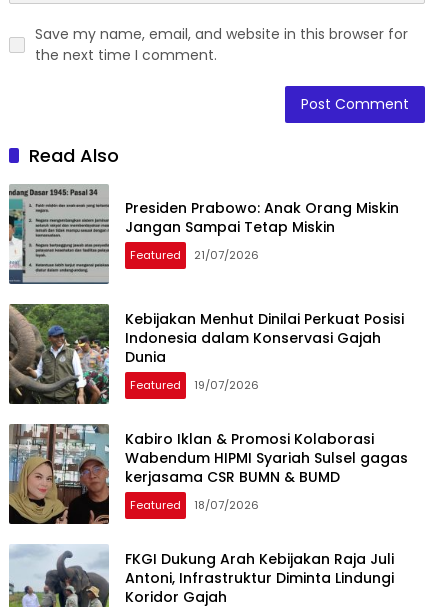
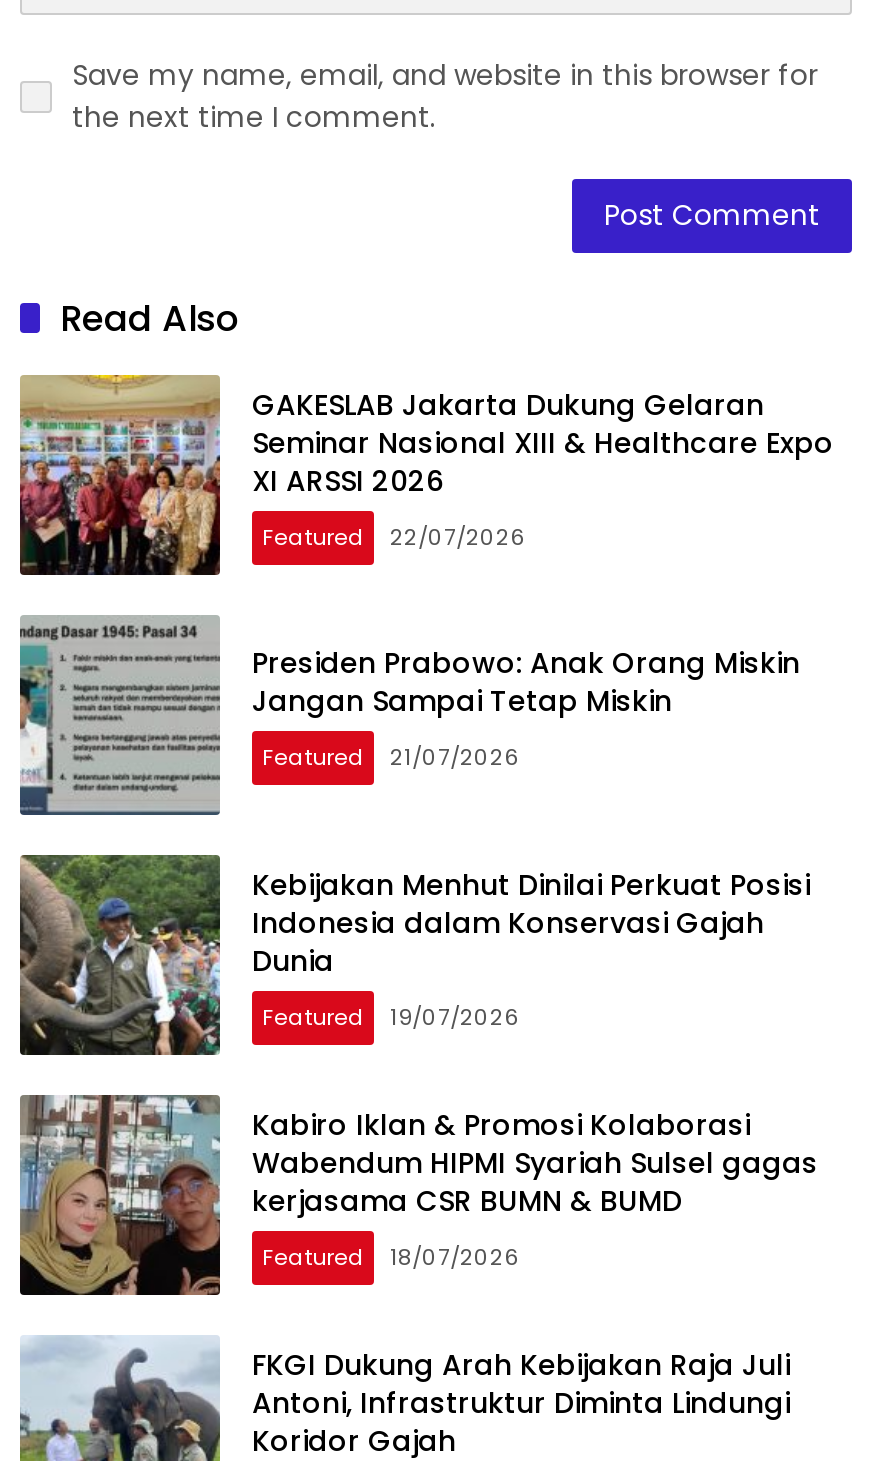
none -> [18,373,834,577] [image] | GAKESLAB Jakarta Dukung Gelaran | Seminar Nasional XIII & Healthcare Expo | XI ARSSI 2026 | Featured | 22/07/2026

